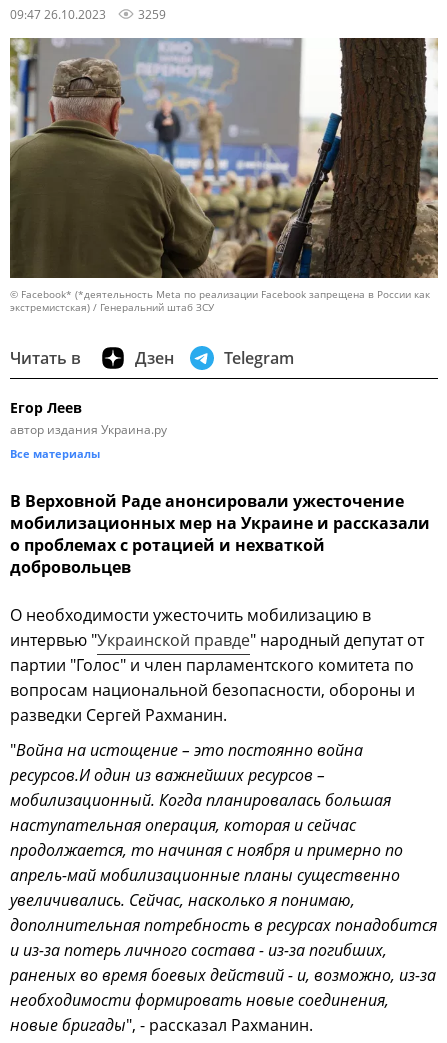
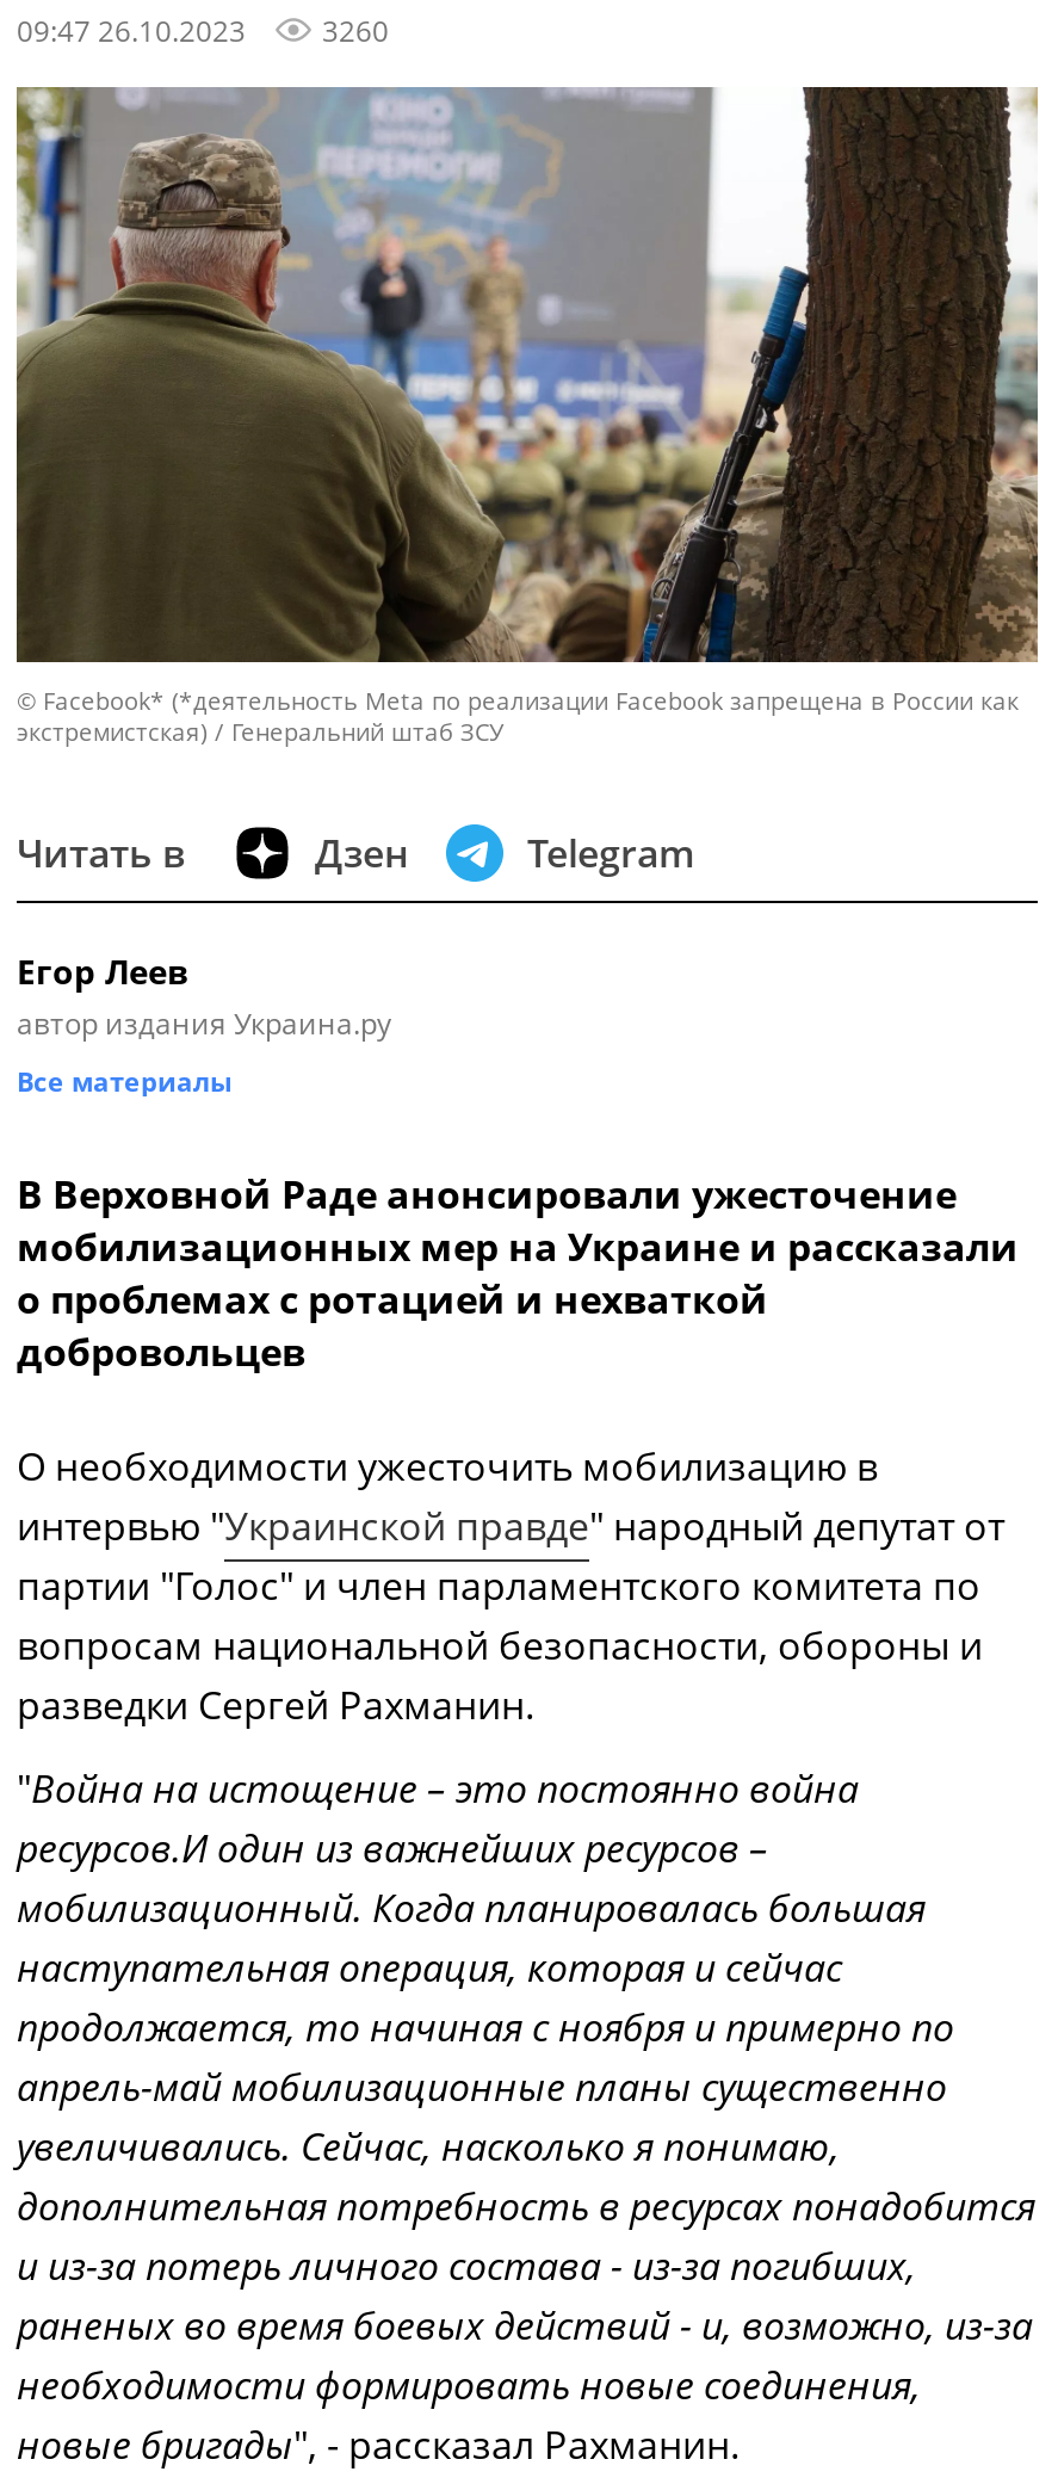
[10,6,166,22] 09:47 26.10.2023 3259 -> [17,11,389,49] 09:47 26.10.2023 3260

